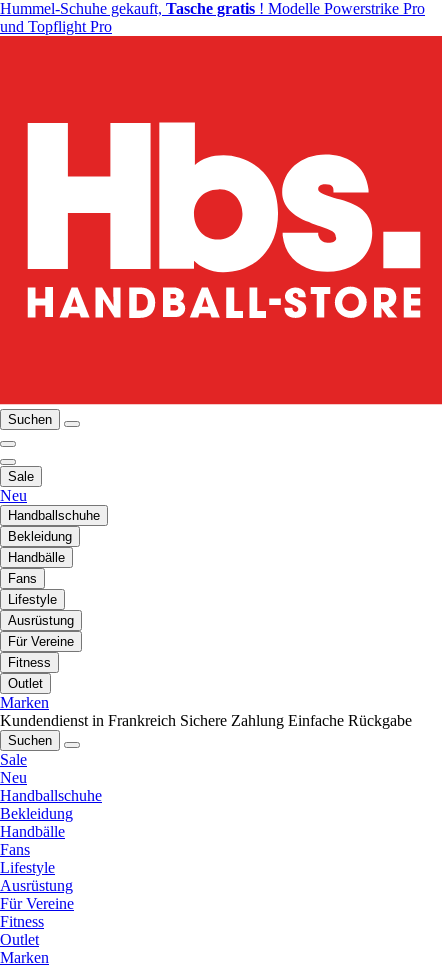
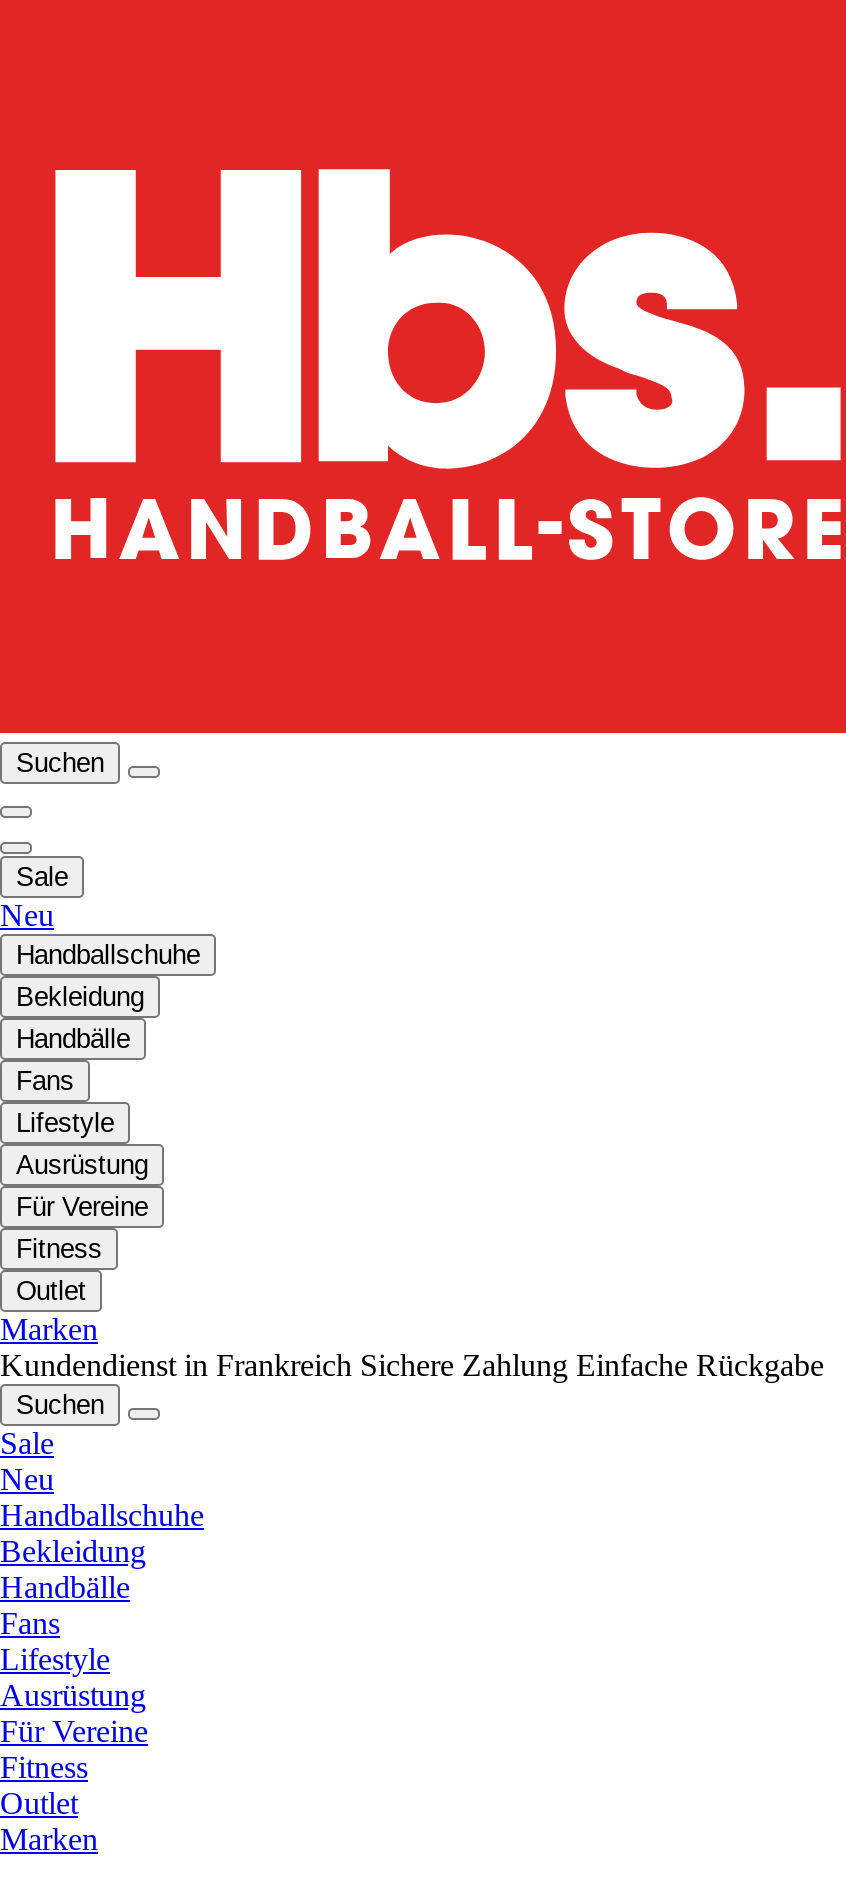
[0,0,425,35] Hummel-Schuhe gekauft, Tasche gratis! Modelle Powerstrike Pro | und Topflight Pro -> none

